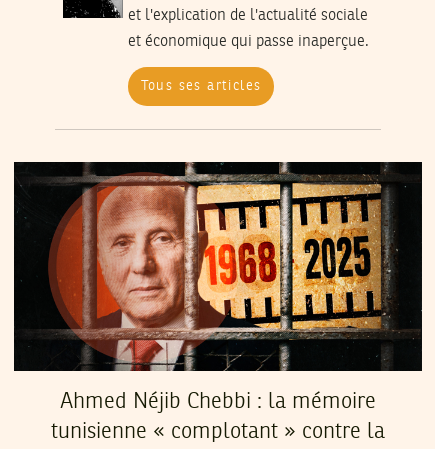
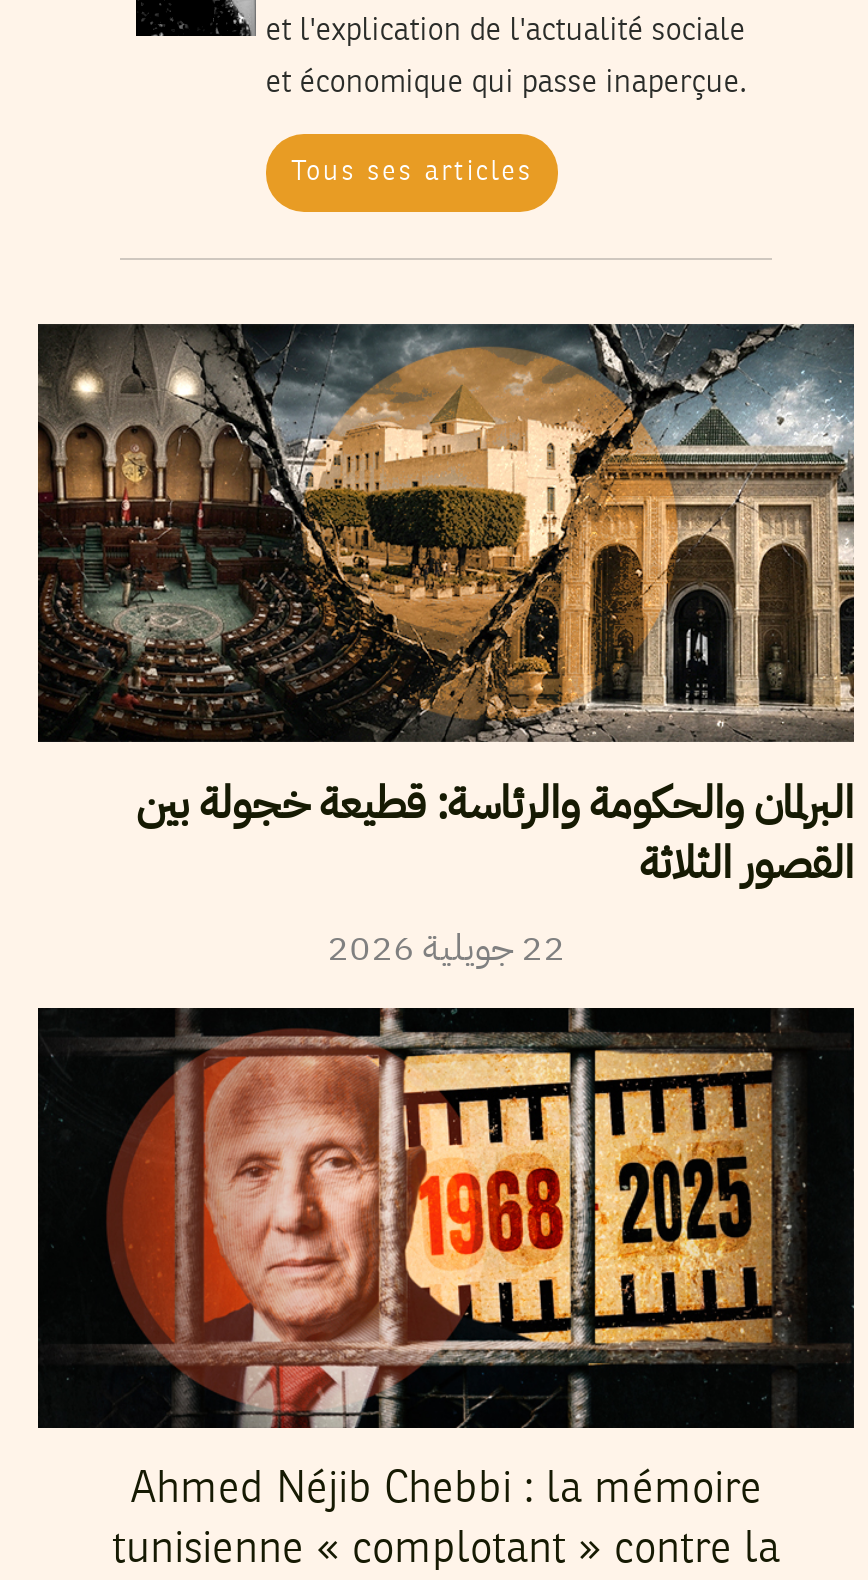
none -> [36,324,856,973] [image] | البرلمان والحكومة والرئاسة: قطيعة خجولة بين | القصور الثلاثة | 22 جويلية 2026

